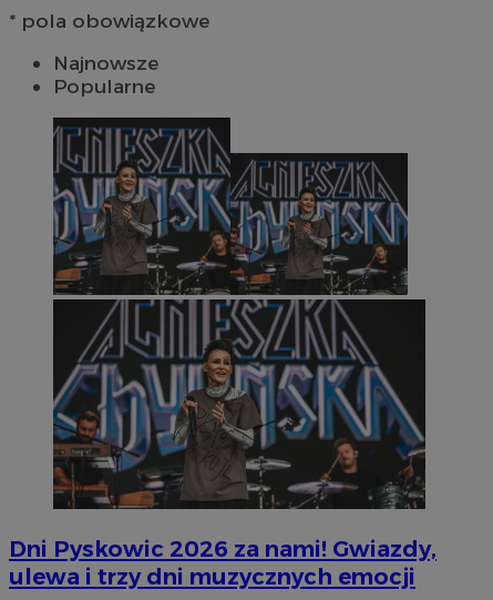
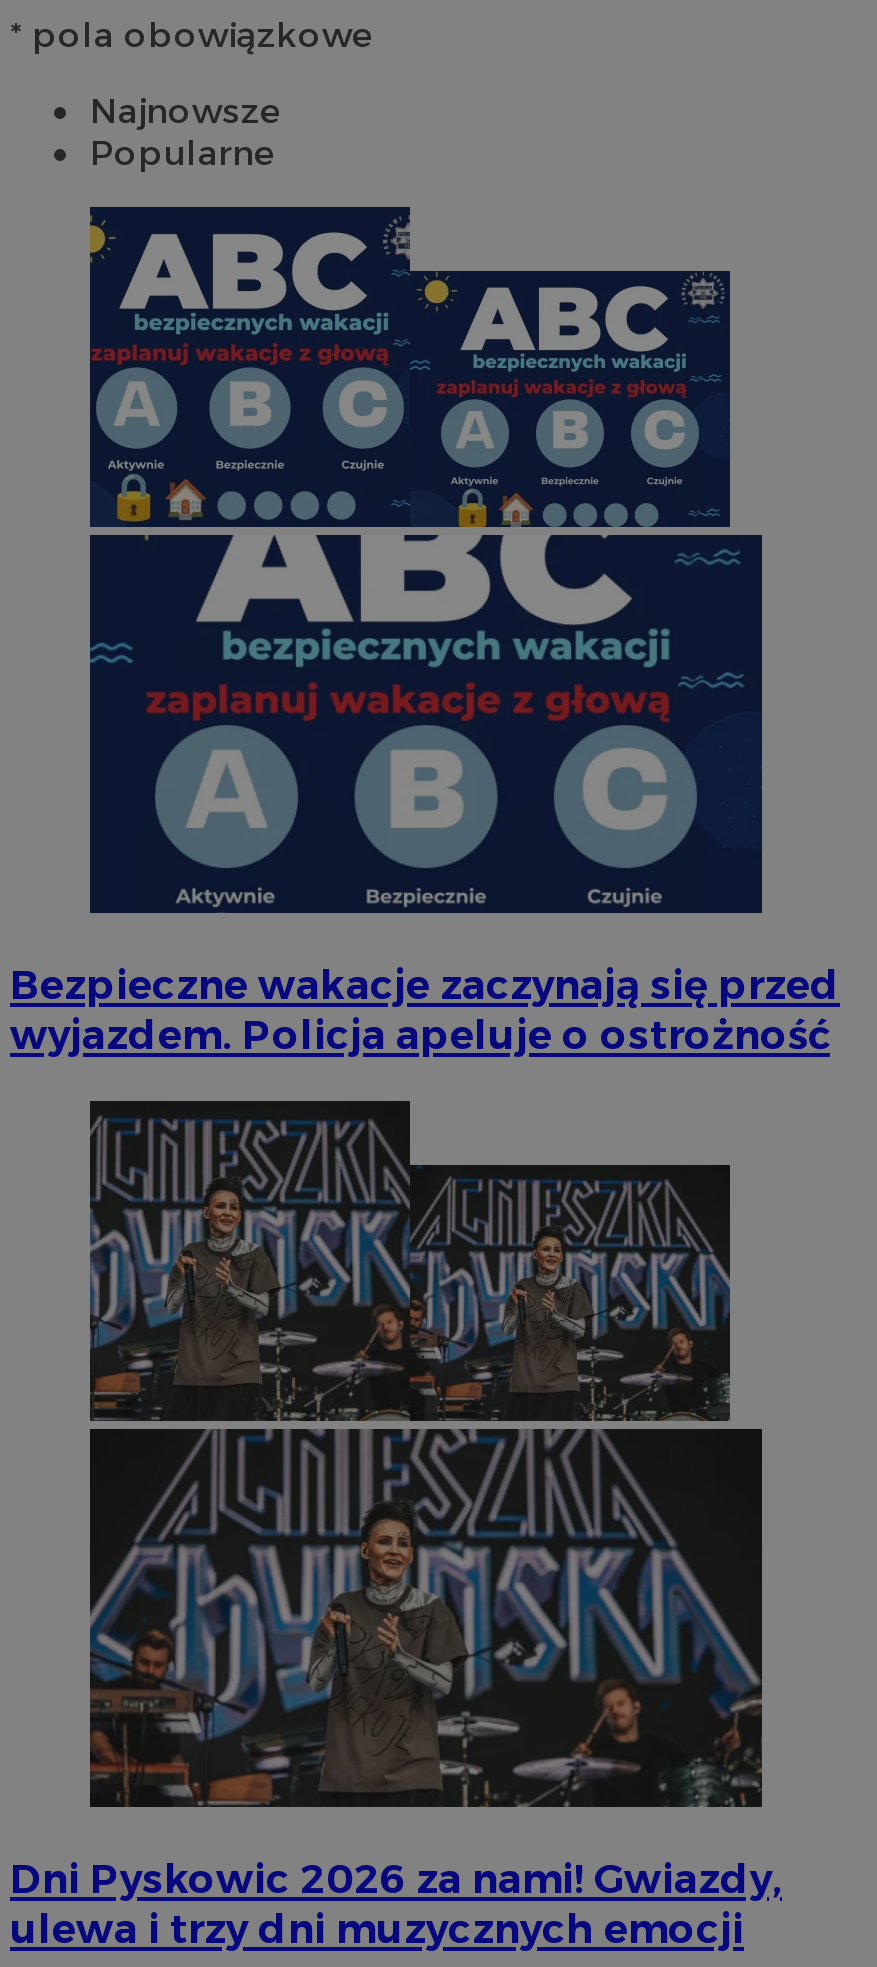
none -> [10,207,840,1058] [image] | Bezpieczne wakacje zaczynają się przed | wyjazdem. Policja apeluje o ostrożność

